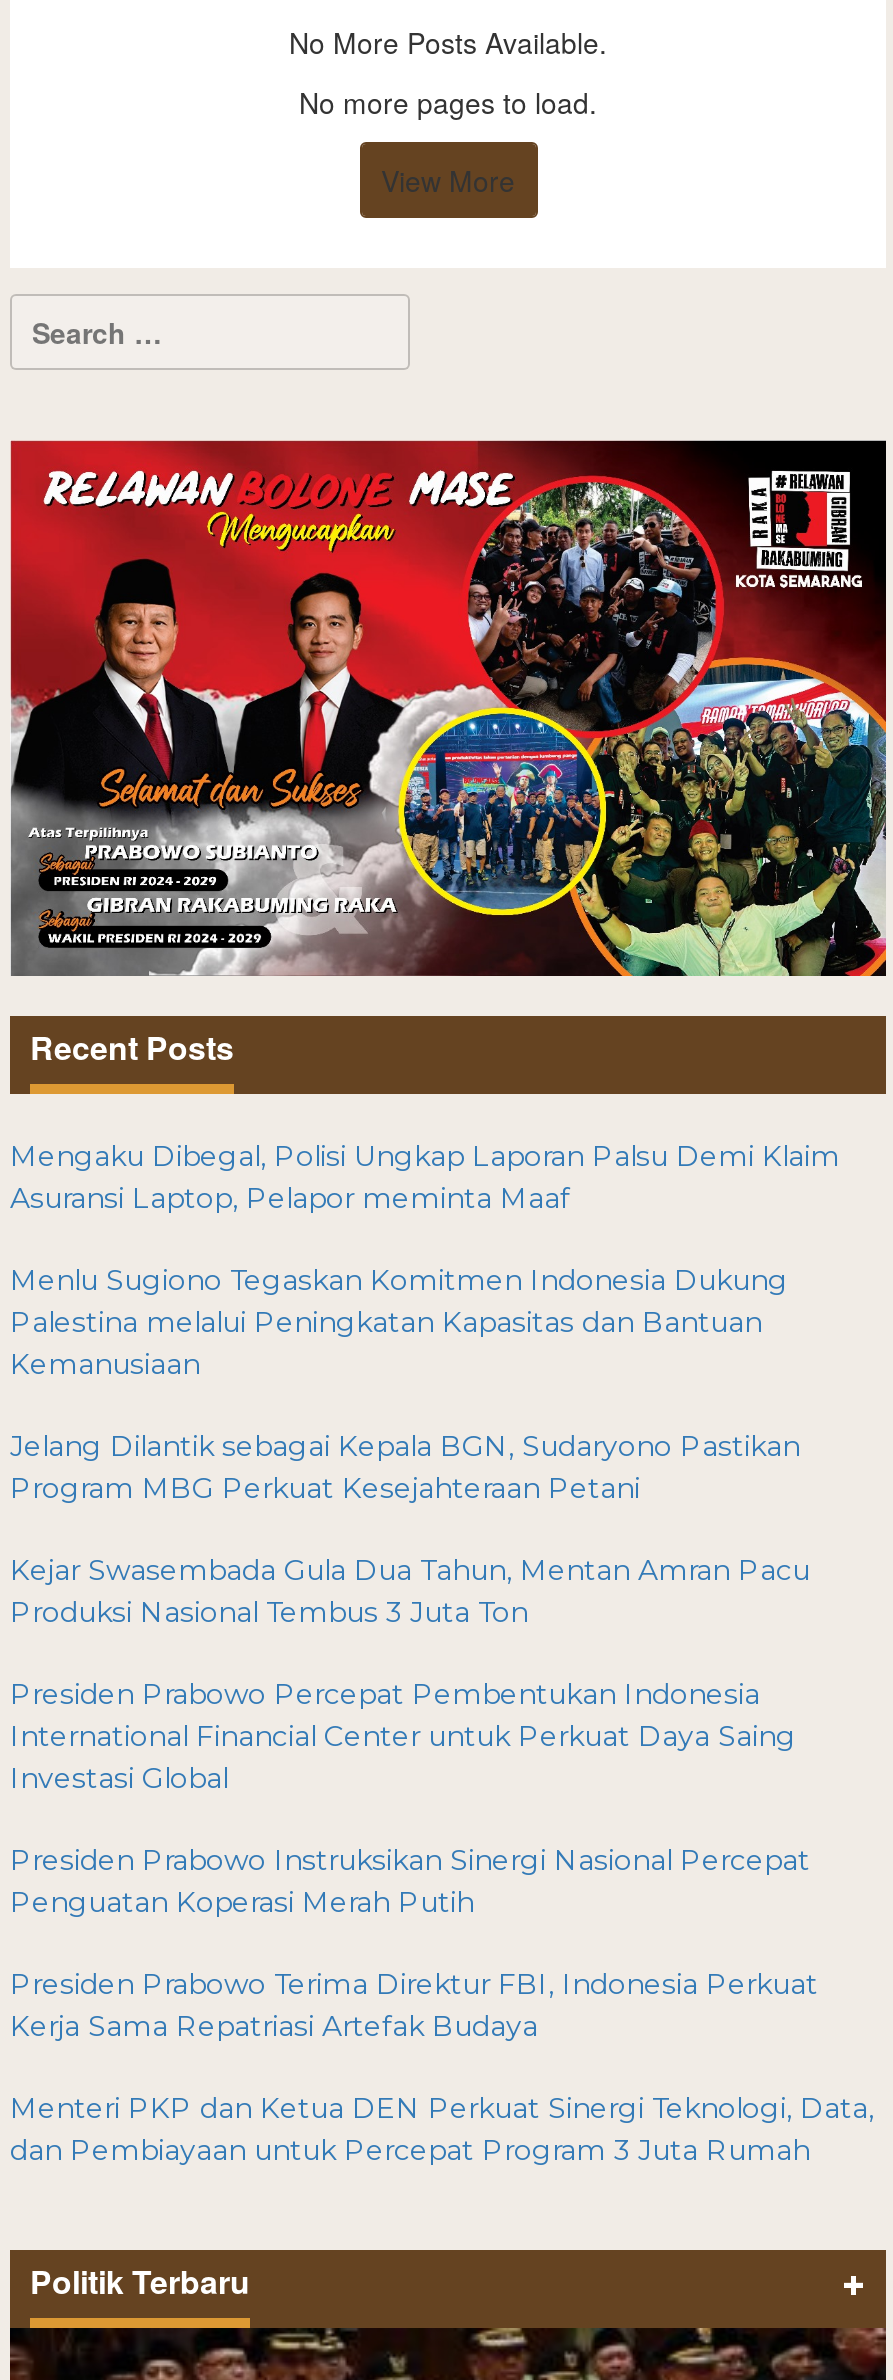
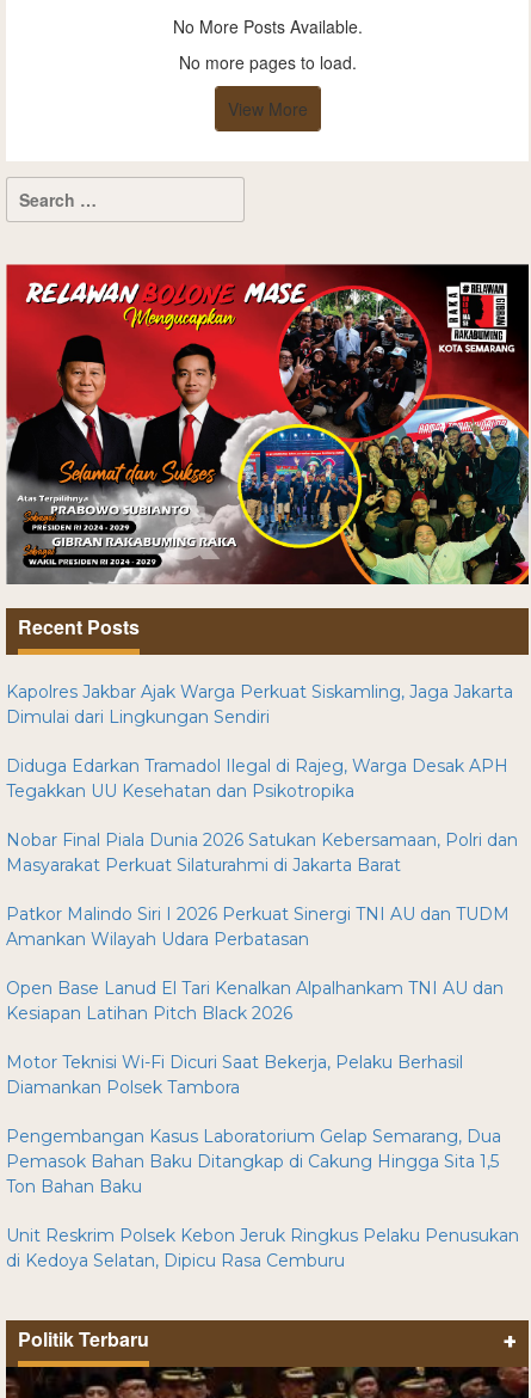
[10,1138,840,1216] Mengaku Dibegal, Polisi Ungkap Laporan Palsu Demi Klaim | Asuransi Laptop, Pelapor meminta Maaf -> [6,681,513,728] Kapolres Jakbar Ajak Warga Perkuat Siskamling, Jaga Jakarta | Dimulai dari Lingkungan Sendiri
[10,1262,788,1382] Menlu Sugiono Tegaskan Komitmen Indonesia Dukung | Palestina melalui Peningkatan Kapasitas dan Bantuan | Kemanusiaan -> [6,755,508,802] Diduga Edarkan Tramadol Ilegal di Rajeg, Warga Desak APH | Tegakkan UU Kesehatan dan Psikotropika
[10,1428,800,1506] Jelang Dilantik sebagai Kepala BGN, Sudaryono Pastikan | Program MBG Perkuat Kesejahteraan Petani -> [6,829,518,876] Nobar Final Piala Dunia 2026 Satukan Kebersamaan, Polri dan | Masyarakat Perkuat Silaturahmi di Jakarta Barat
[10,1552,810,1630] Kejar Swasembada Gula Dua Tahun, Mentan Amran Pacu | Produksi Nasional Tembus 3 Juta Ton -> [6,903,510,950] Patkor Malindo Siri I 2026 Perkuat Sinergi TNI AU dan TUDM | Amankan Wilayah Udara Perbatasan
[10,1676,796,1796] Presiden Prabowo Percepat Pembentukan Indonesia | International Financial Center untuk Perkuat Daya Saing | Investasi Global -> [6,977,504,1024] Open Base Lanud El Tari Kenalkan Alpalhankam TNI AU dan | Kesiapan Latihan Pitch Black 2026
[10,1842,810,1920] Presiden Prabowo Instruksikan Sinergi Nasional Percepat | Penguatan Koperasi Merah Putih -> [6,1051,463,1098] Motor Teknisi Wi-Fi Dicuri Saat Bekerja, Pelaku Berhasil | Diamankan Polsek Tambora
[10,1966,818,2044] Presiden Prabowo Terima Direktur FBI, Indonesia Perkuat | Kerja Sama Repatriasi Artefak Budaya -> [6,1126,501,1197] Pengembangan Kasus Laboratorium Gelap Semarang, Dua | Pemasok Bahan Baku Ditangkap di Cakung Hingga Sita 1,5 | Ton Bahan Baku
[10,2090,874,2168] Menteri PKP dan Ketua DEN Perkuat Sinergi Teknologi, Data, | dan Pembiayaan untuk Percepat Program 3 Juta Rumah -> [6,1225,519,1271] Unit Reskrim Polsek Kebon Jeruk Ringkus Pelaku Penusukan | di Kedoya Selatan, Dipicu Rasa Cemburu

